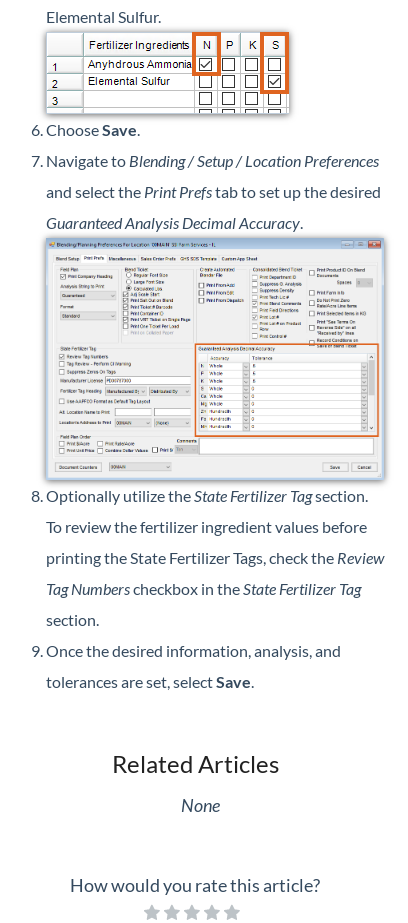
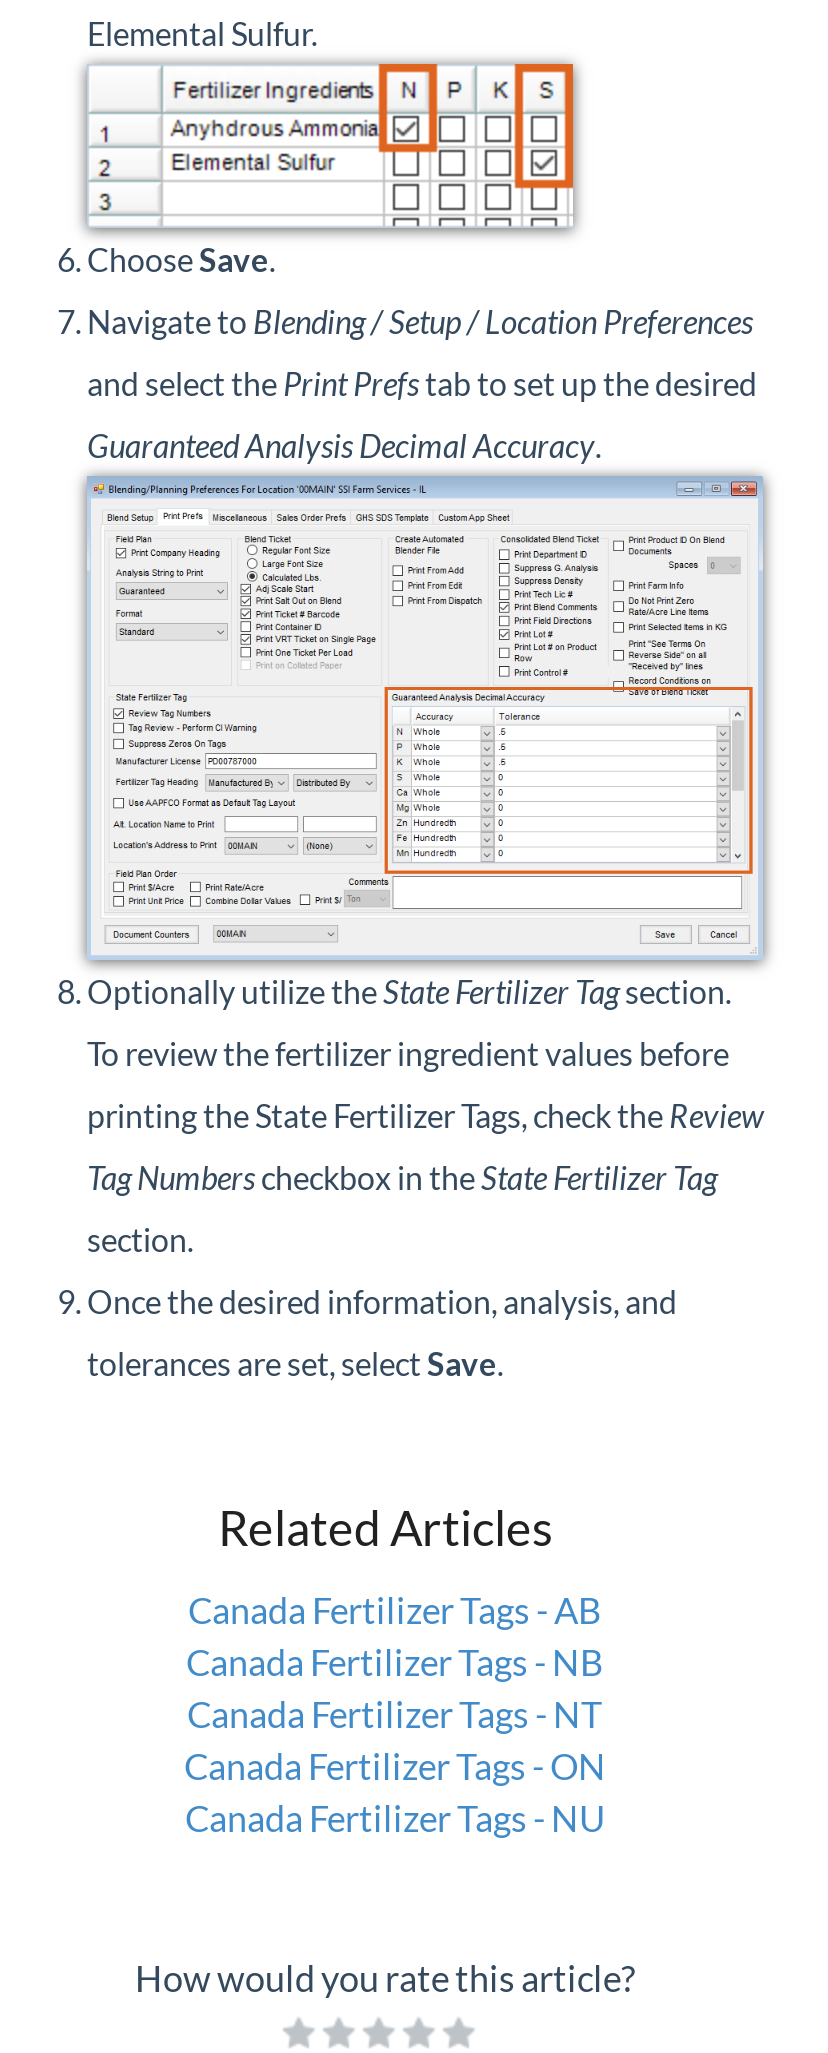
[180,794,219,816] None -> [184,1588,606,1840] Canada Fertilizer Tags - AB | Canada Fertilizer Tags - NB | Canada Fertilizer Tags - NT | Canada Fertilizer Tags - ON | Canada Fertilizer Tags - NU

